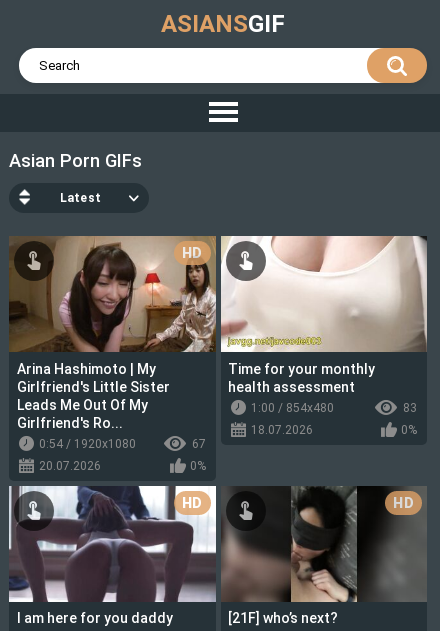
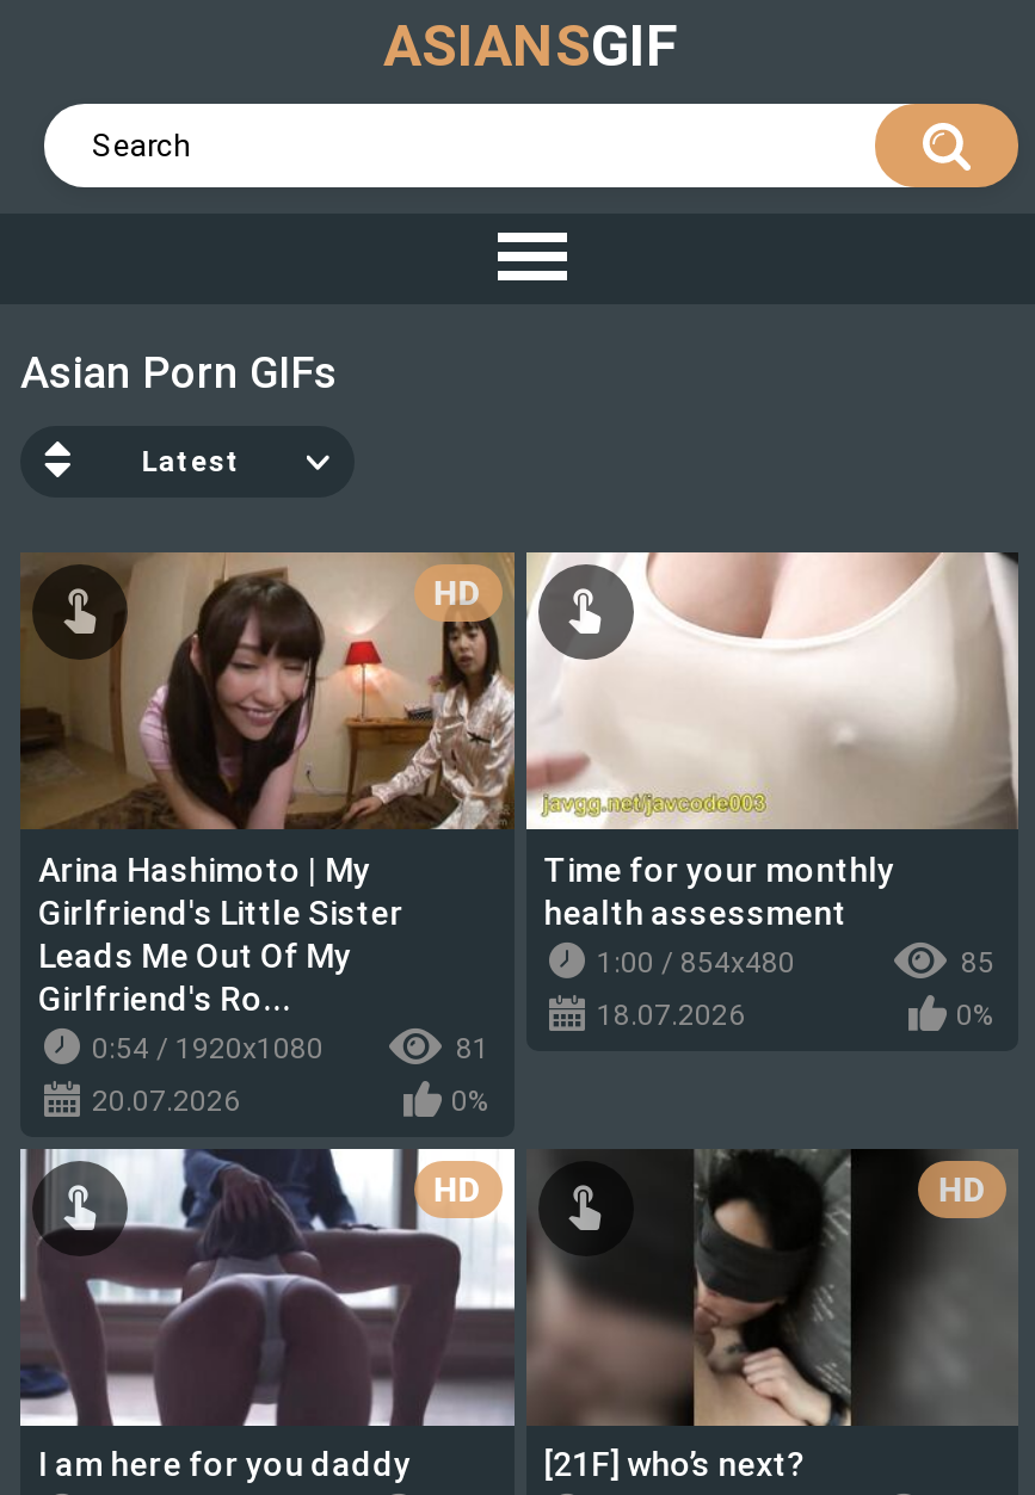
[403,400,417,414] 83 -> [961,945,994,978] 85
[191,436,205,450] 67 -> [456,1031,489,1064] 81

